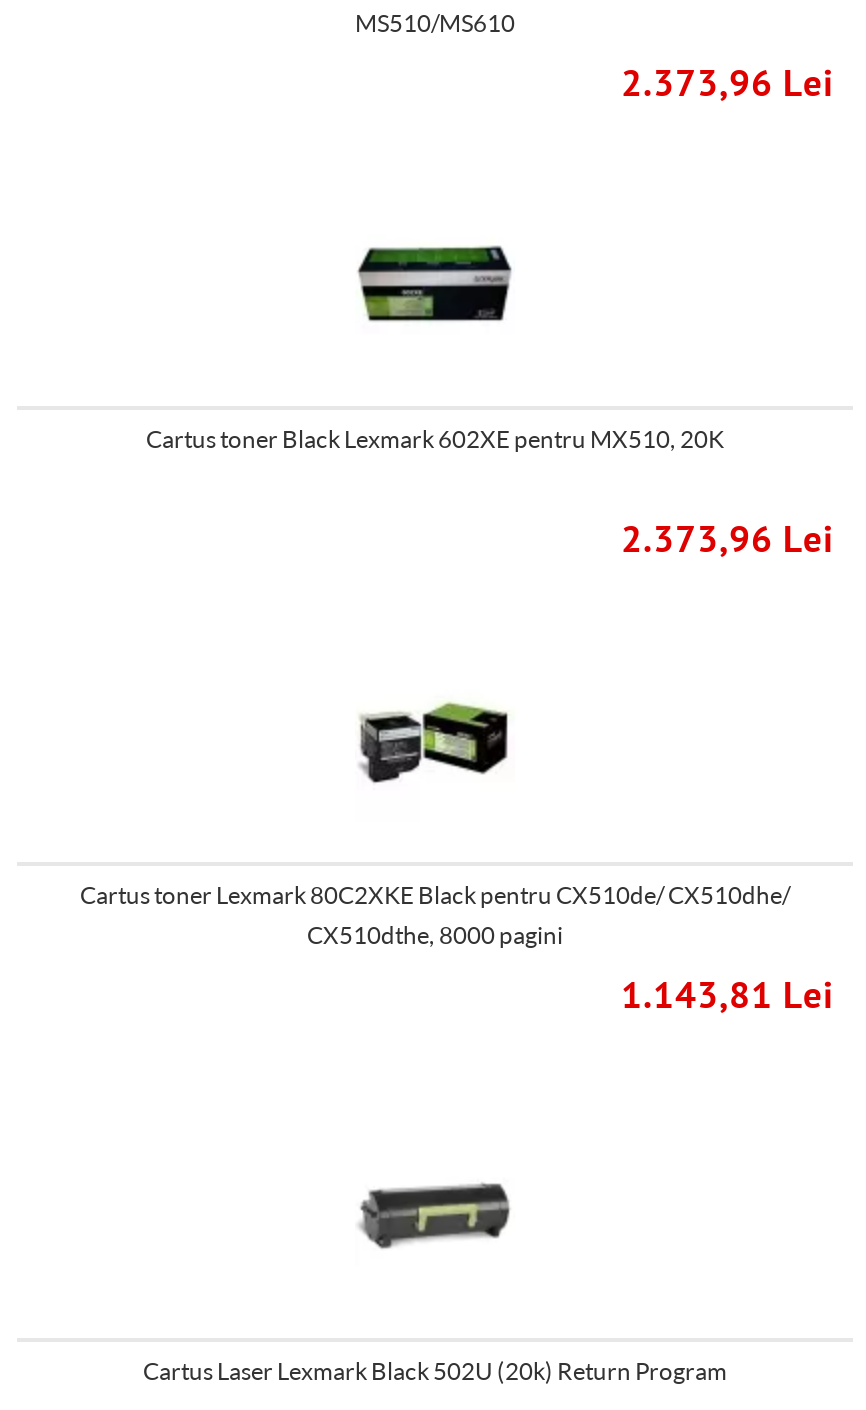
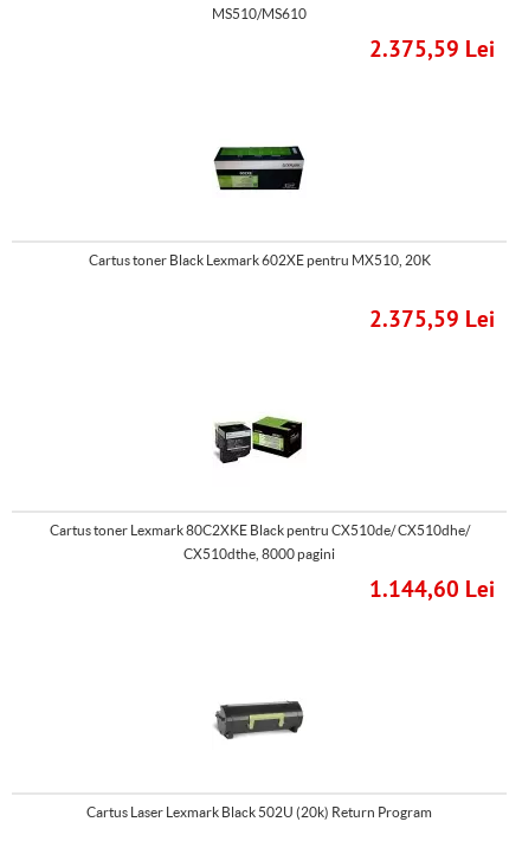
[621,64,833,106] 2.373,96 Lei -> [369,38,495,63] 2.375,59 Lei
[621,520,833,562] 2.373,96 Lei -> [369,308,495,333] 2.375,59 Lei
[621,976,833,1018] 1.143,81 Lei -> [369,578,495,603] 1.144,60 Lei

